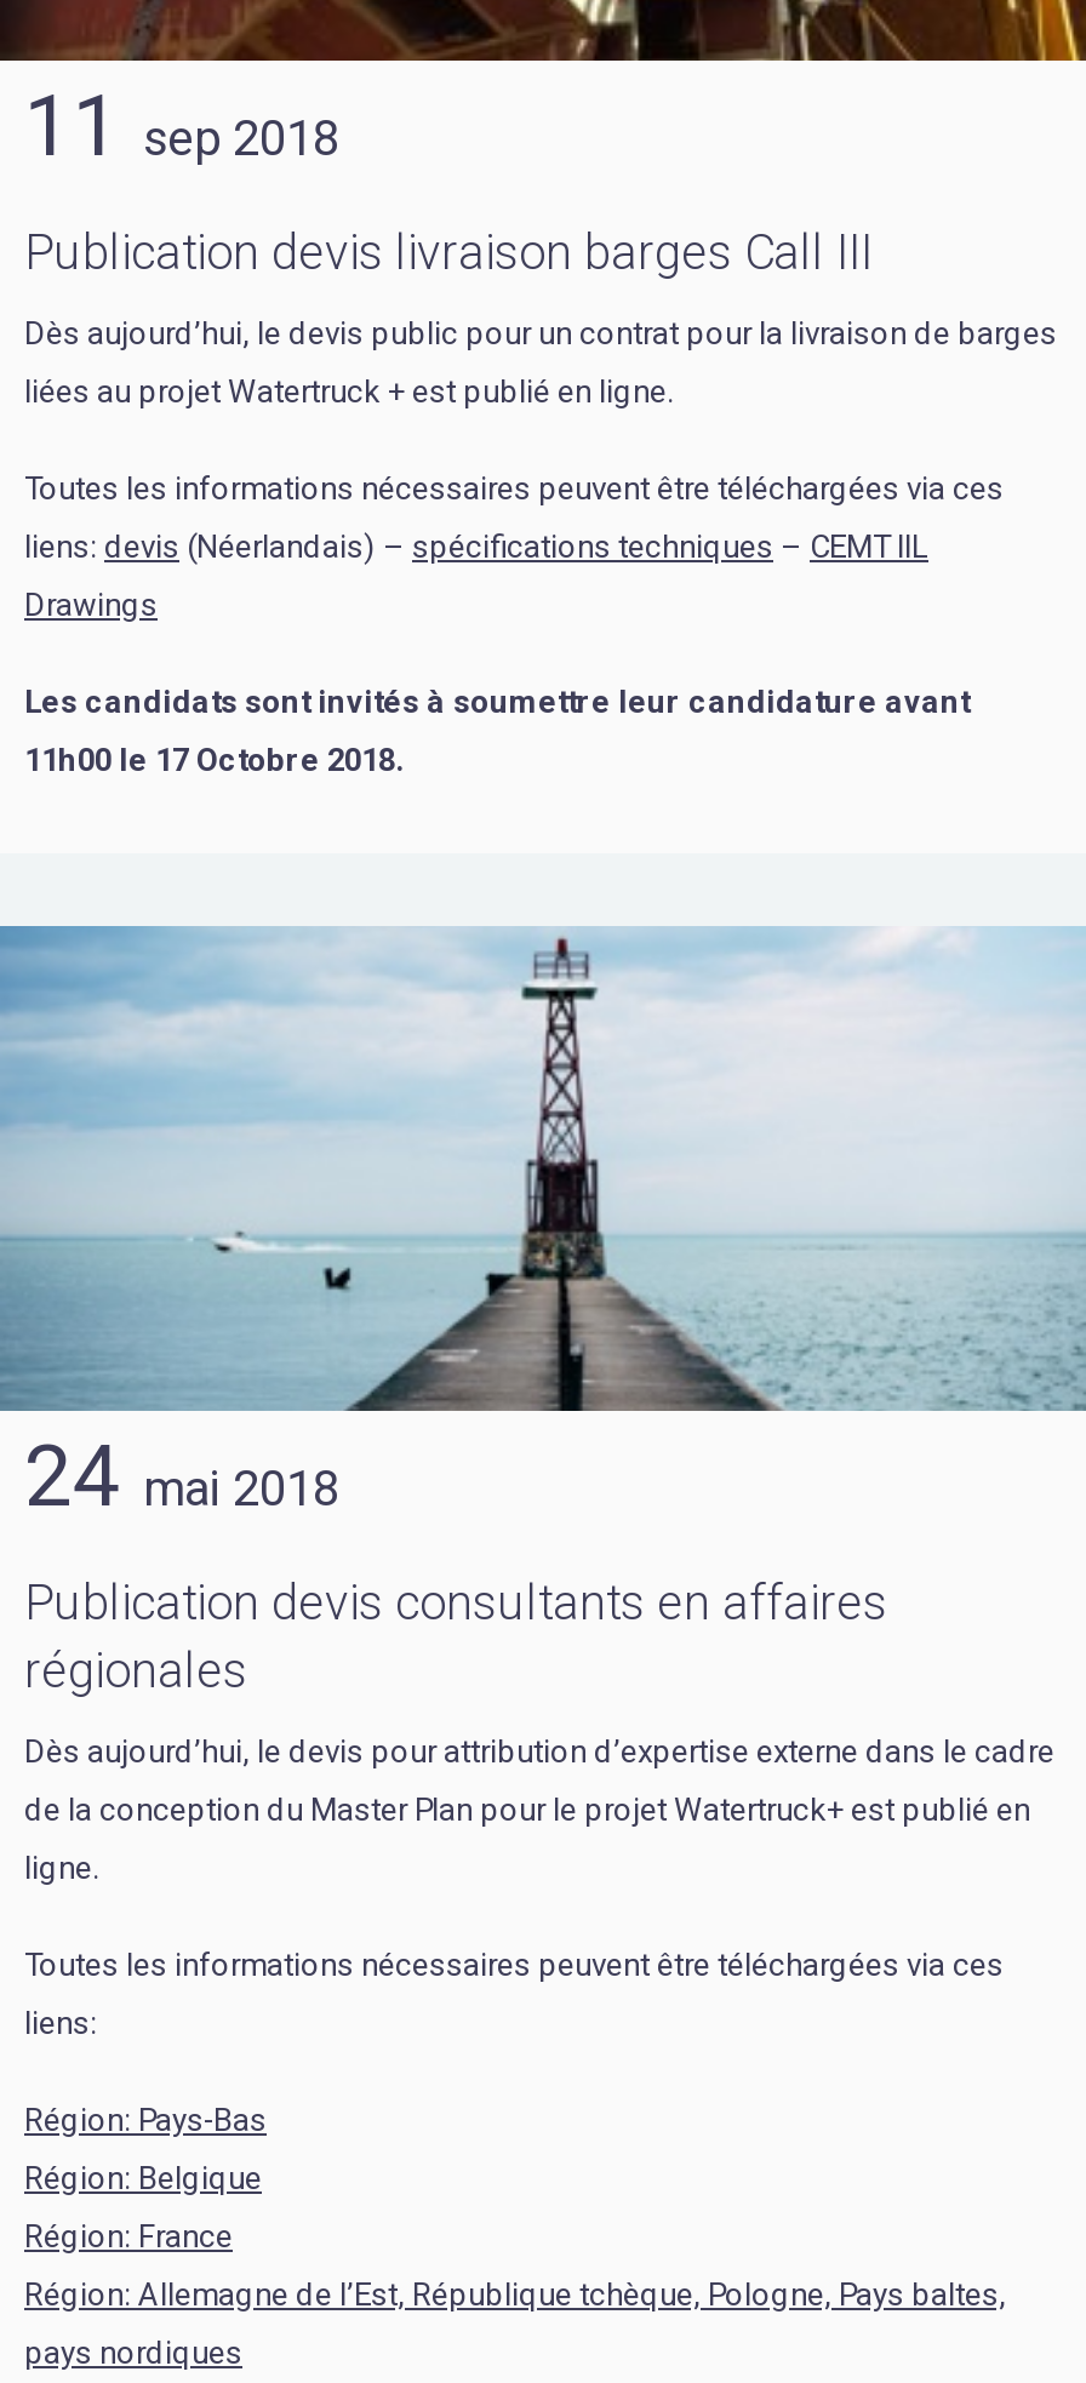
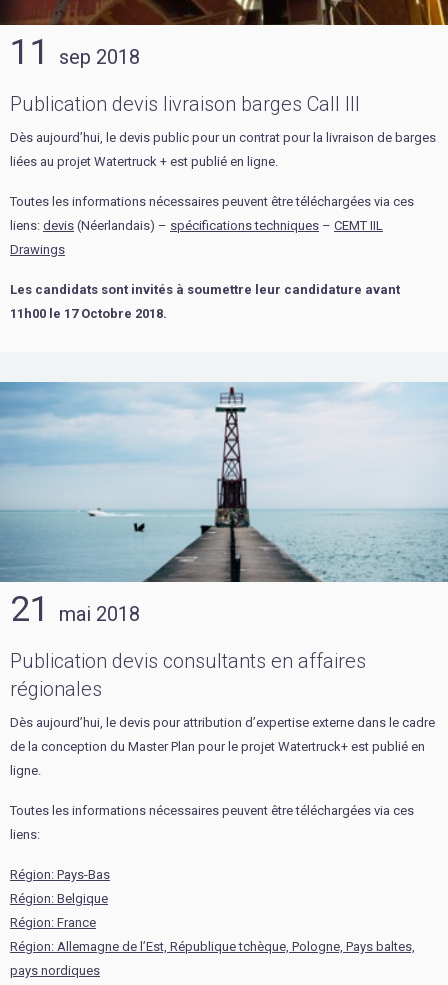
[24,1428,339,1527] 24 mai 2018 -> [10,589,140,630] 21 mai 2018

